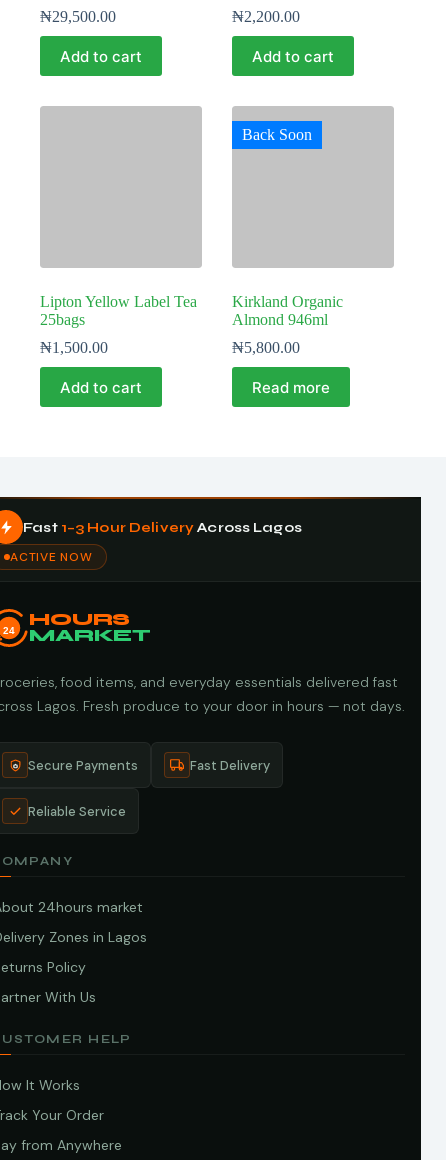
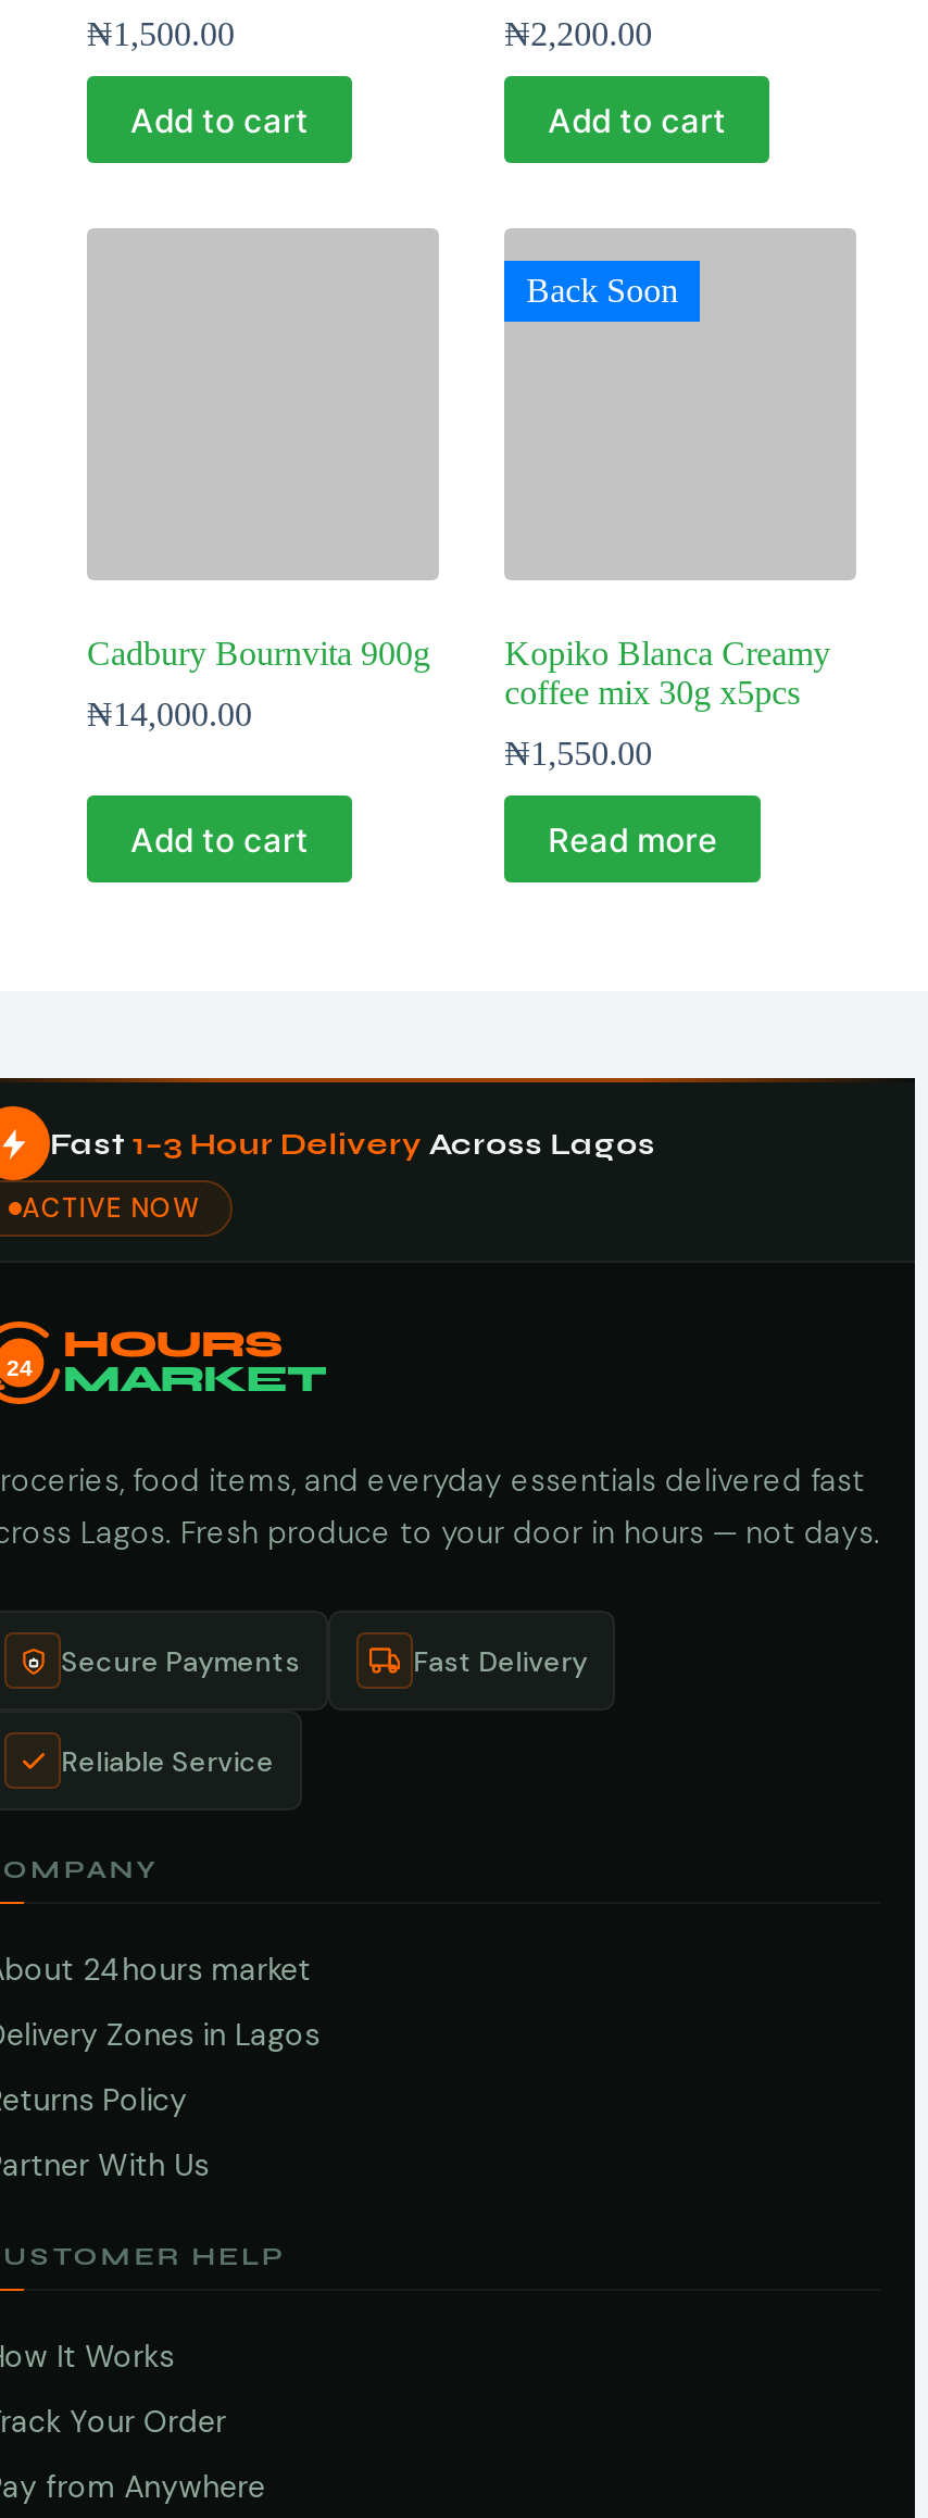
[40,8,116,25] ₦29,500.00 -> [87,16,235,53] ₦1,500.00
[40,293,197,328] Lipton Yellow Label Tea | 25bags -> [87,635,430,672] Cadbury Bournvita 900g
[232,293,343,328] Kirkland Organic | Almond 946ml -> [504,635,830,711] Kopiko Blanca Creamy | coffee mix 30g x5pcs
[40,339,108,356] ₦1,500.00 -> [87,696,252,733] ₦14,000.00
[232,339,300,356] ₦5,800.00 -> [504,735,652,772] ₦1,550.00

